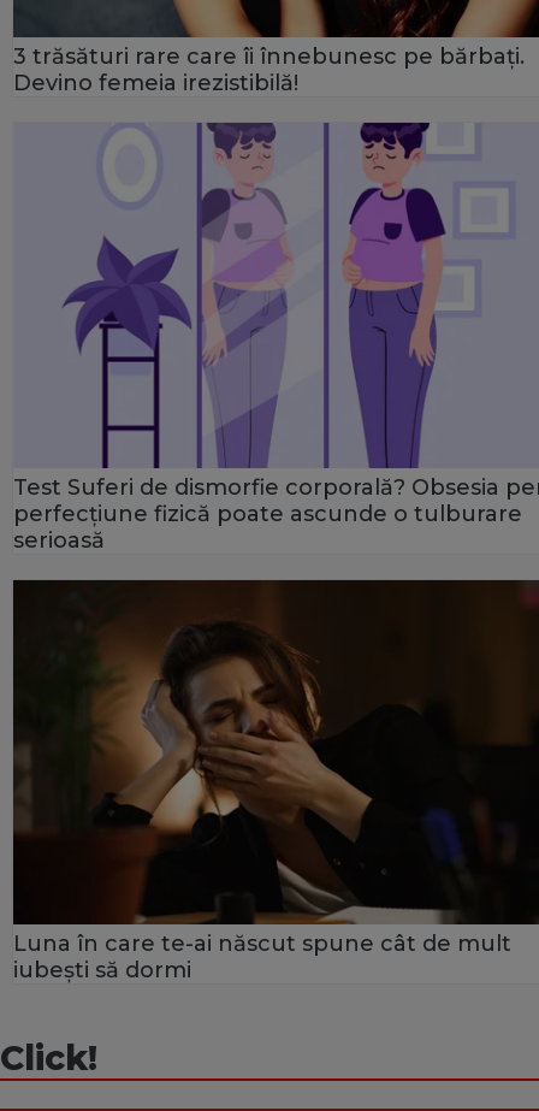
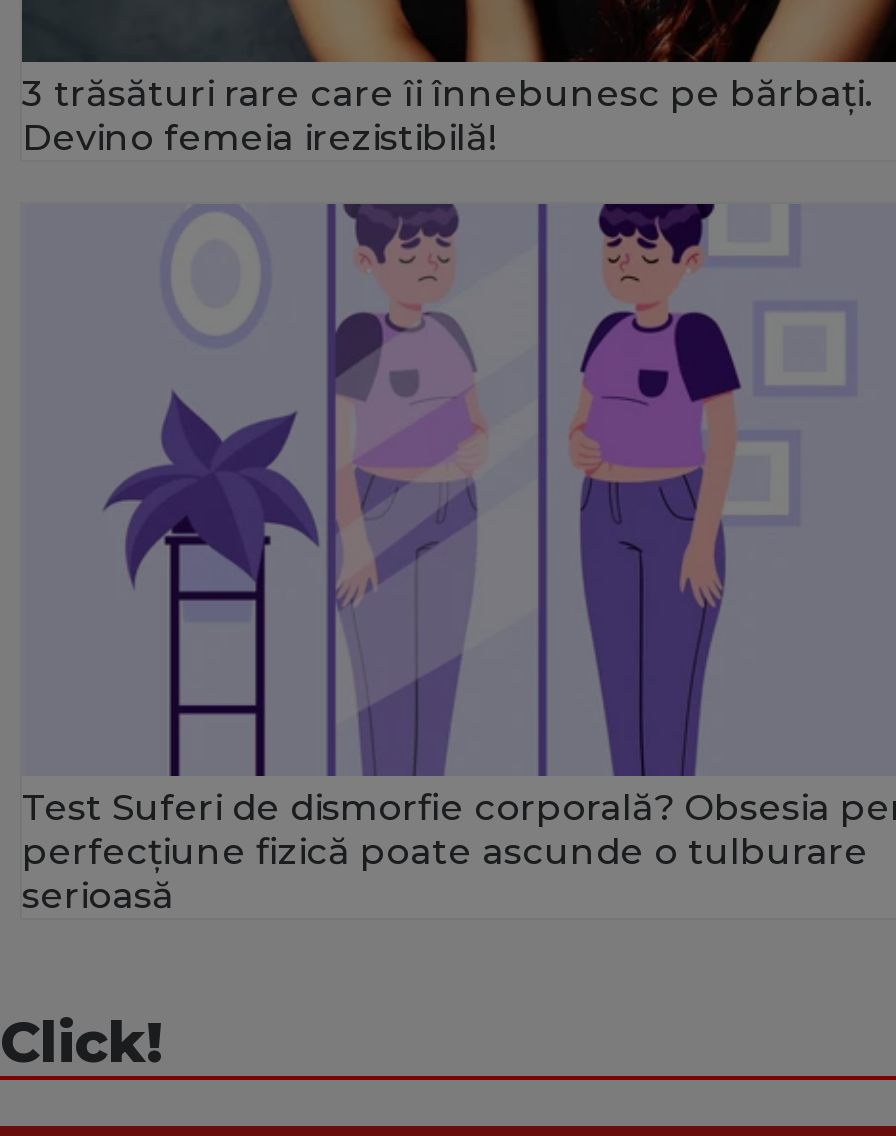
[12,579,535,984] [image] | Luna în care te-ai născut spune cât de mult | iubești să dormi -> none

